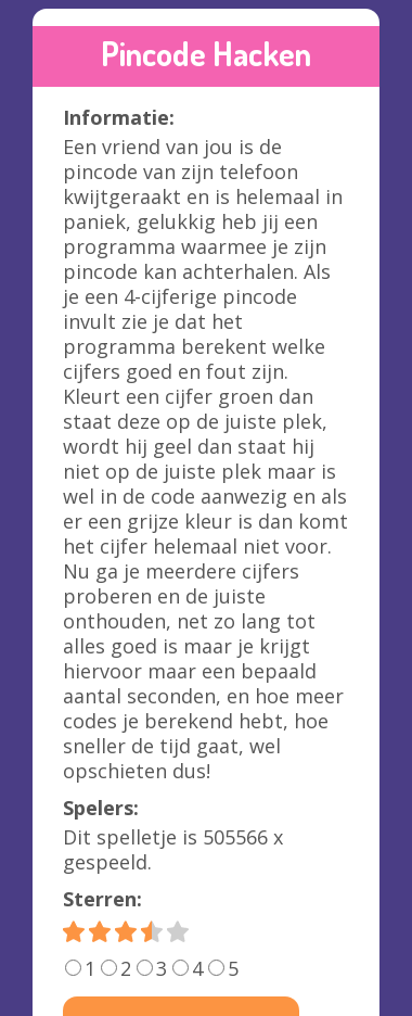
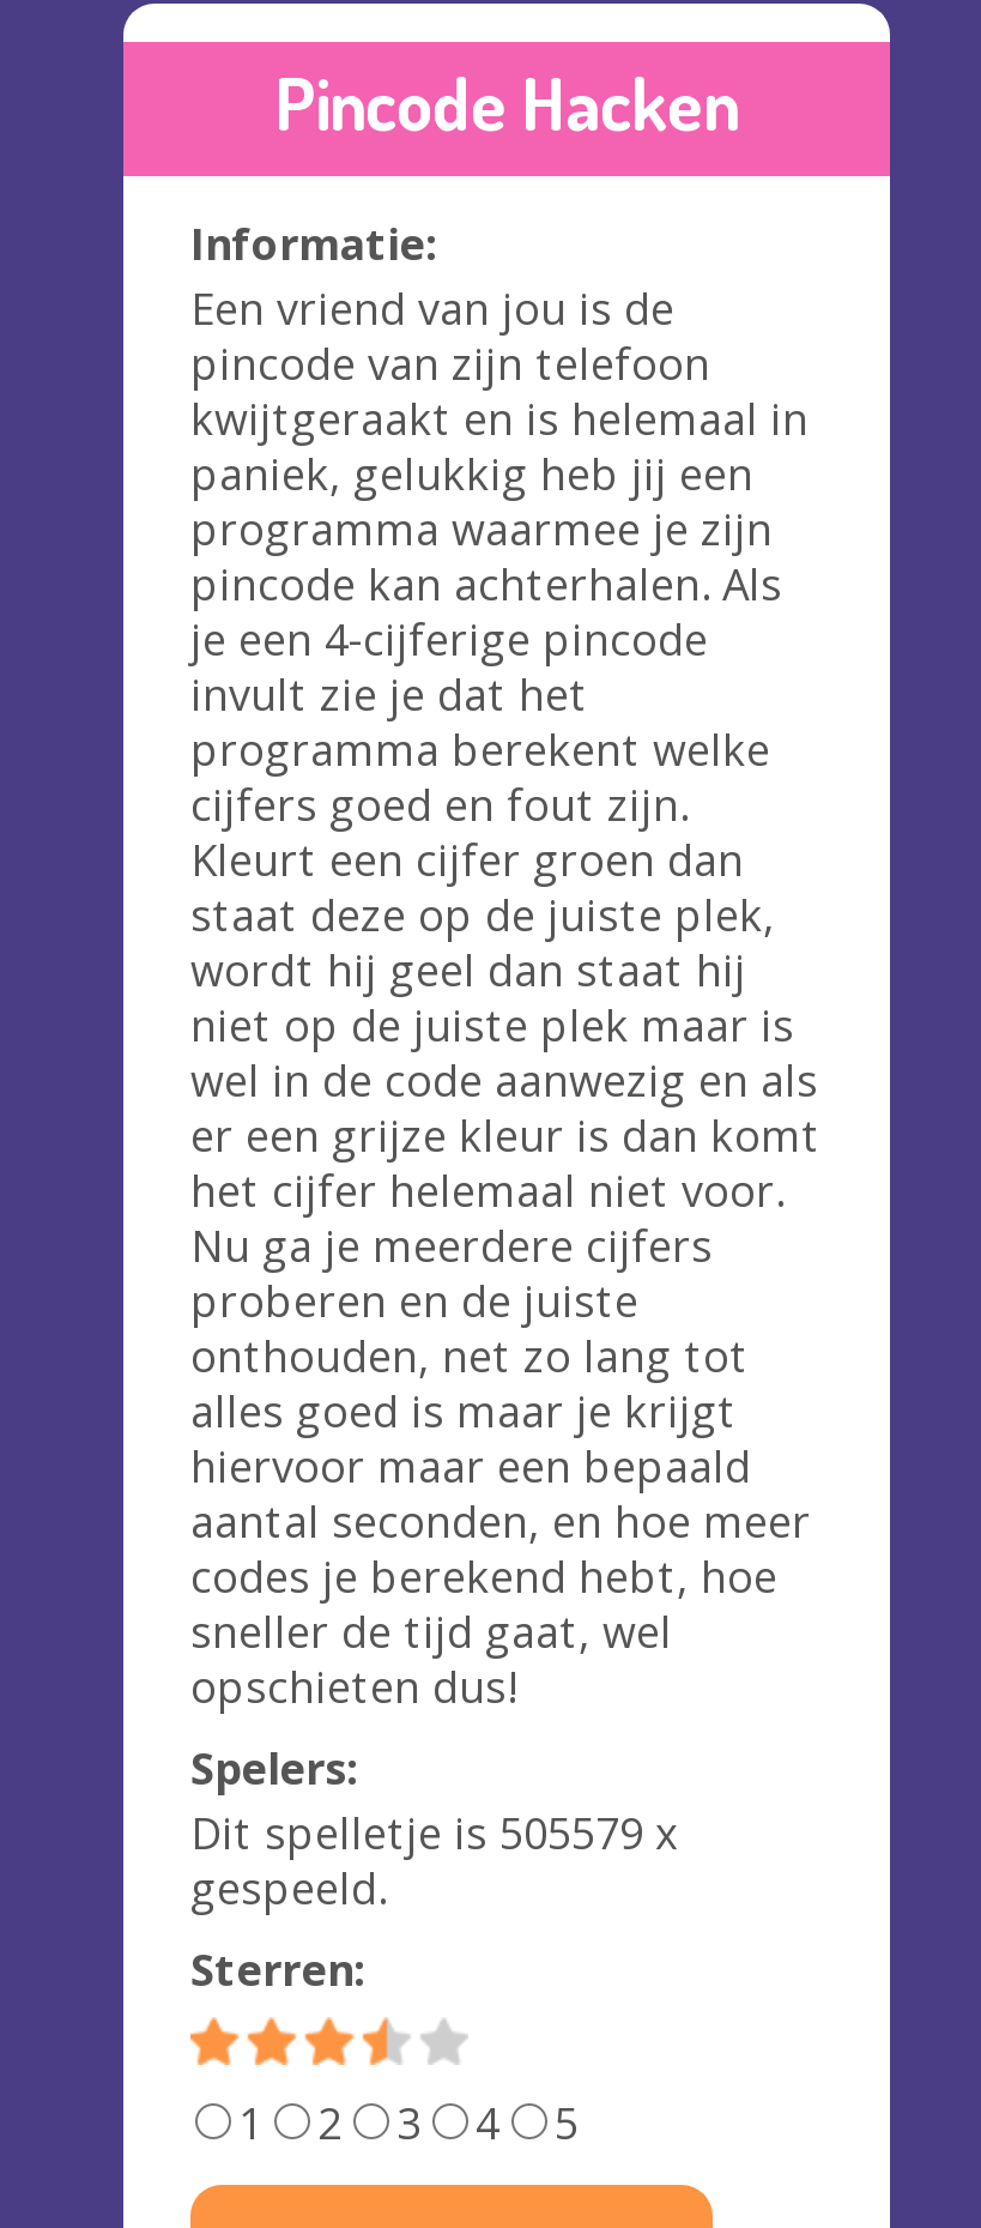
[63,823,283,849] Dit spelletje is 505566 x -> [190,1803,677,1860] Dit spelletje is 505579 x

